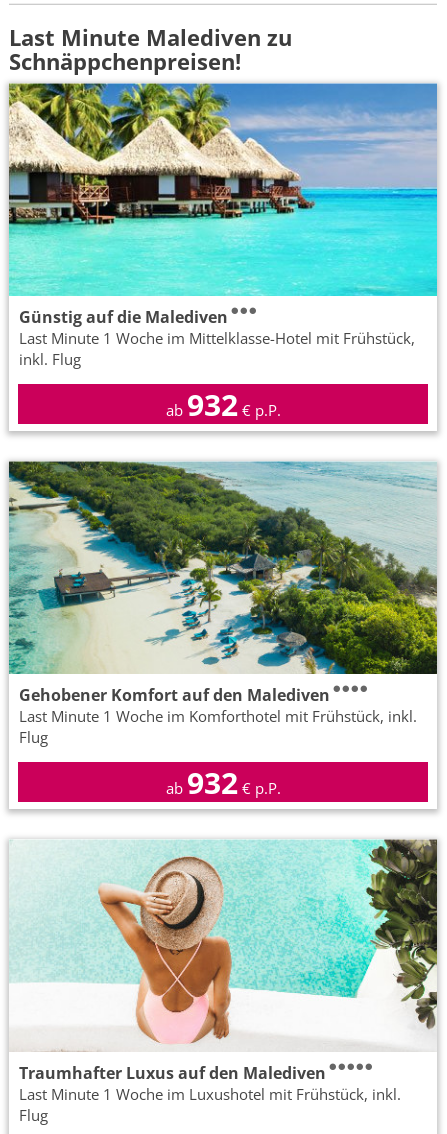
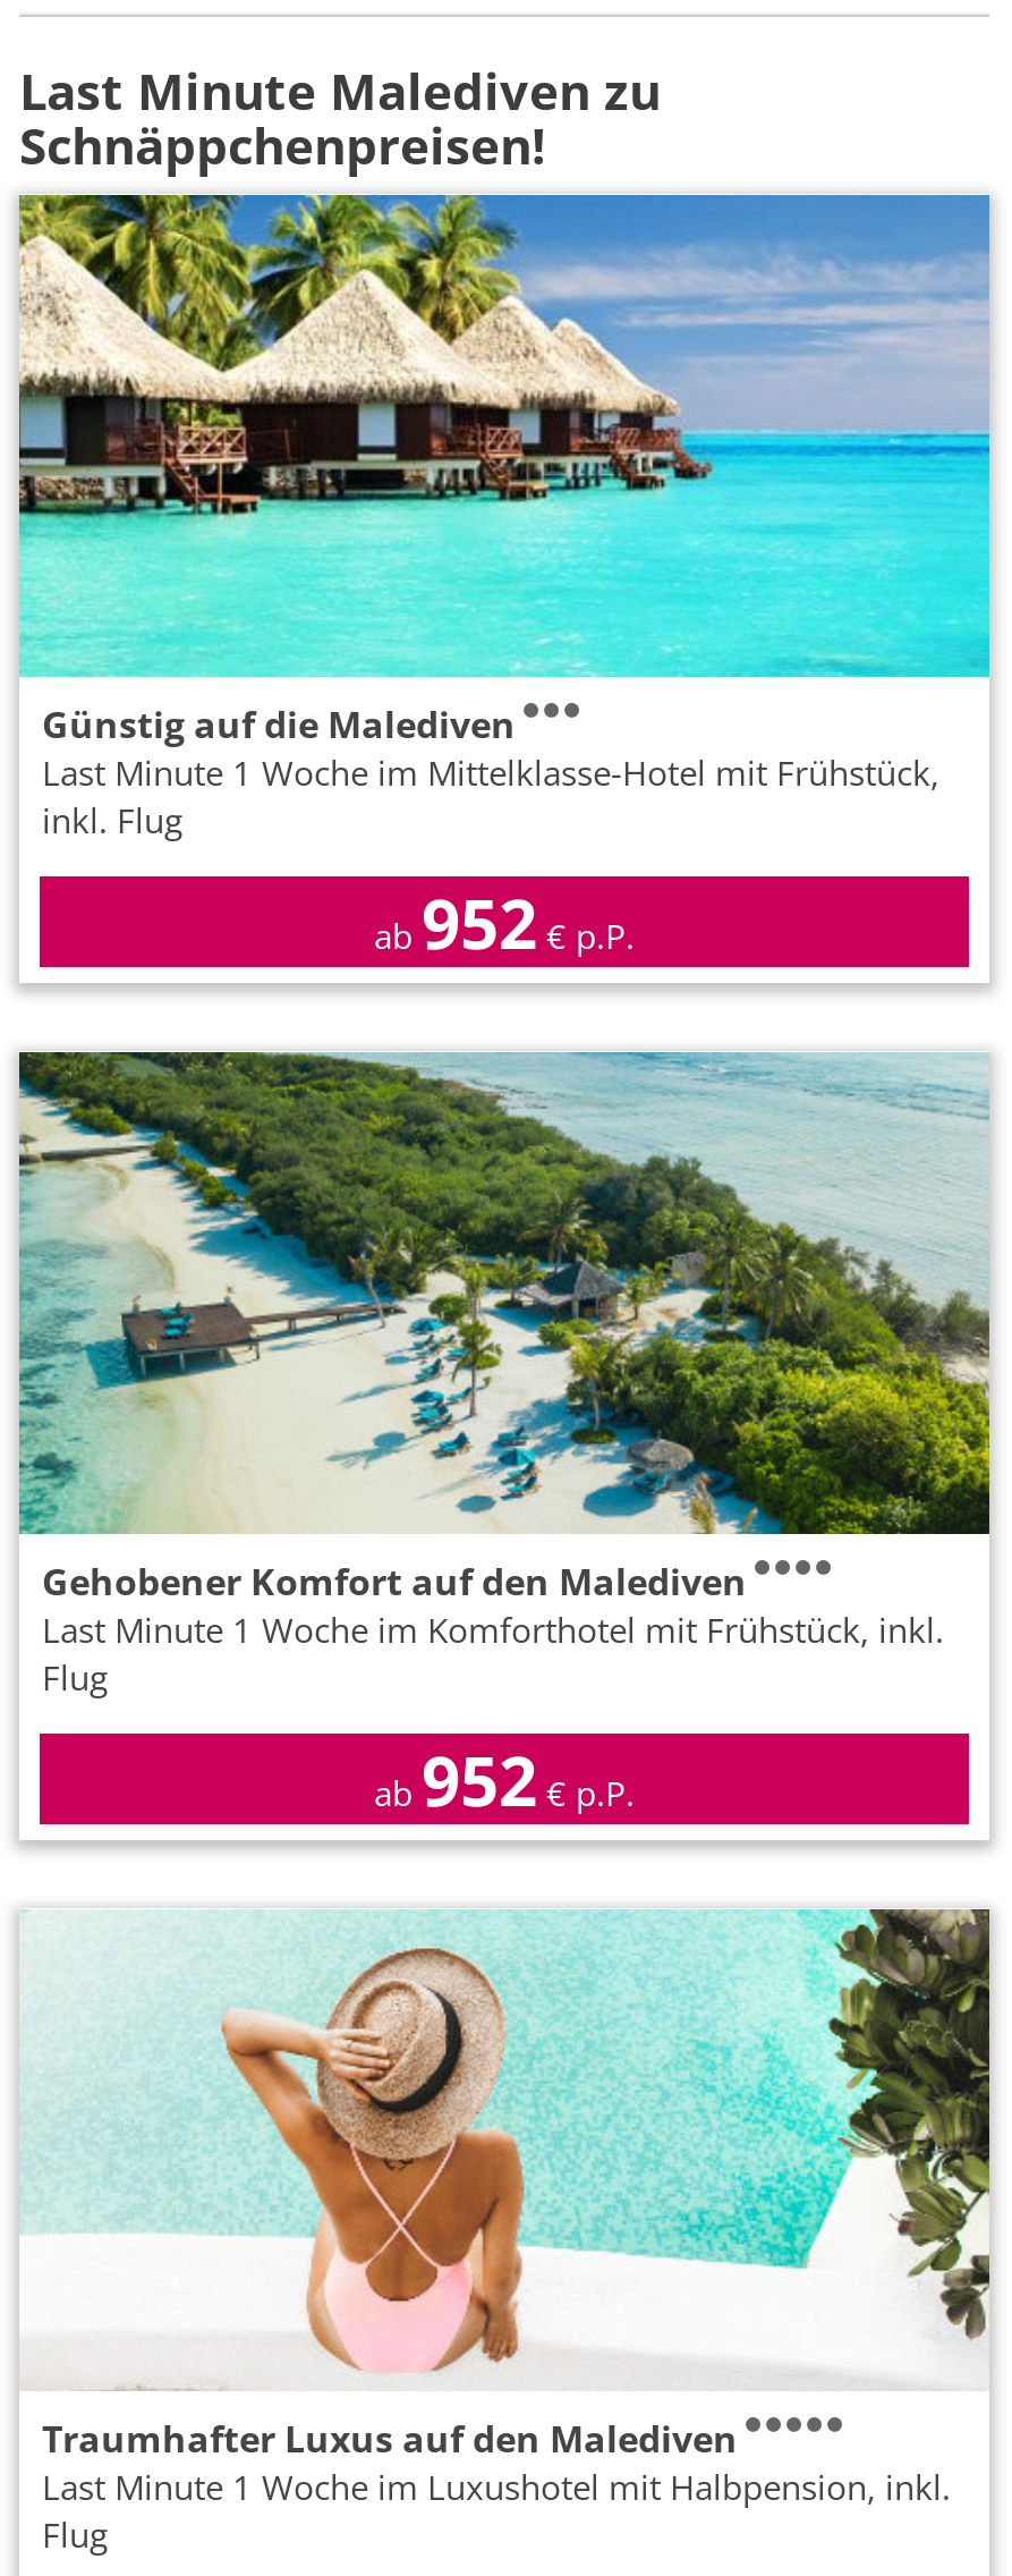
[165,384,280,425] ab932€ p.P. -> [374,876,635,969] ab952€ p.P.
[165,762,280,803] ab932€ p.P. -> [374,1734,635,1827] ab952€ p.P.
[19,1084,401,1104] Last Minute 1 Woche im Luxushotel mit Frühstück, inkl. -> [42,2464,951,2509] Last Minute 1 Woche im Luxushotel mit Halbpension, inkl.

